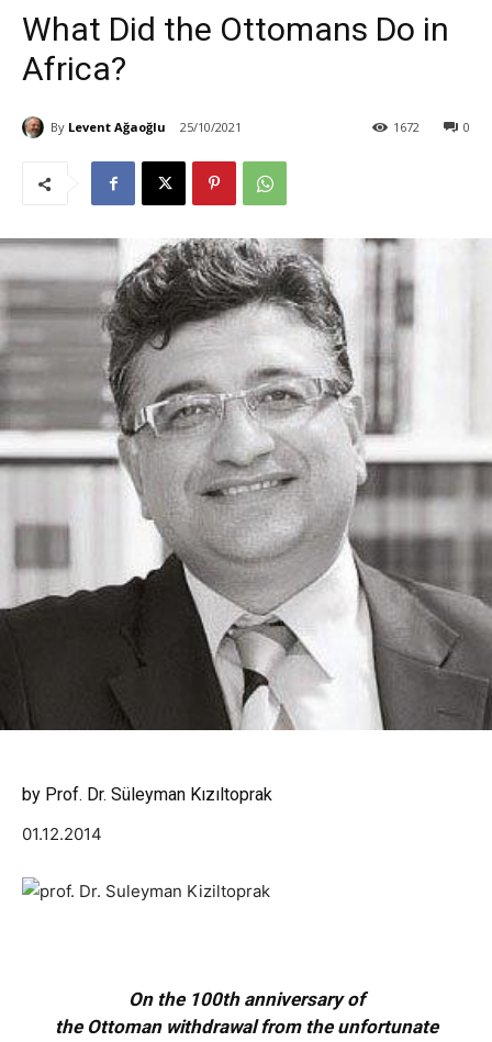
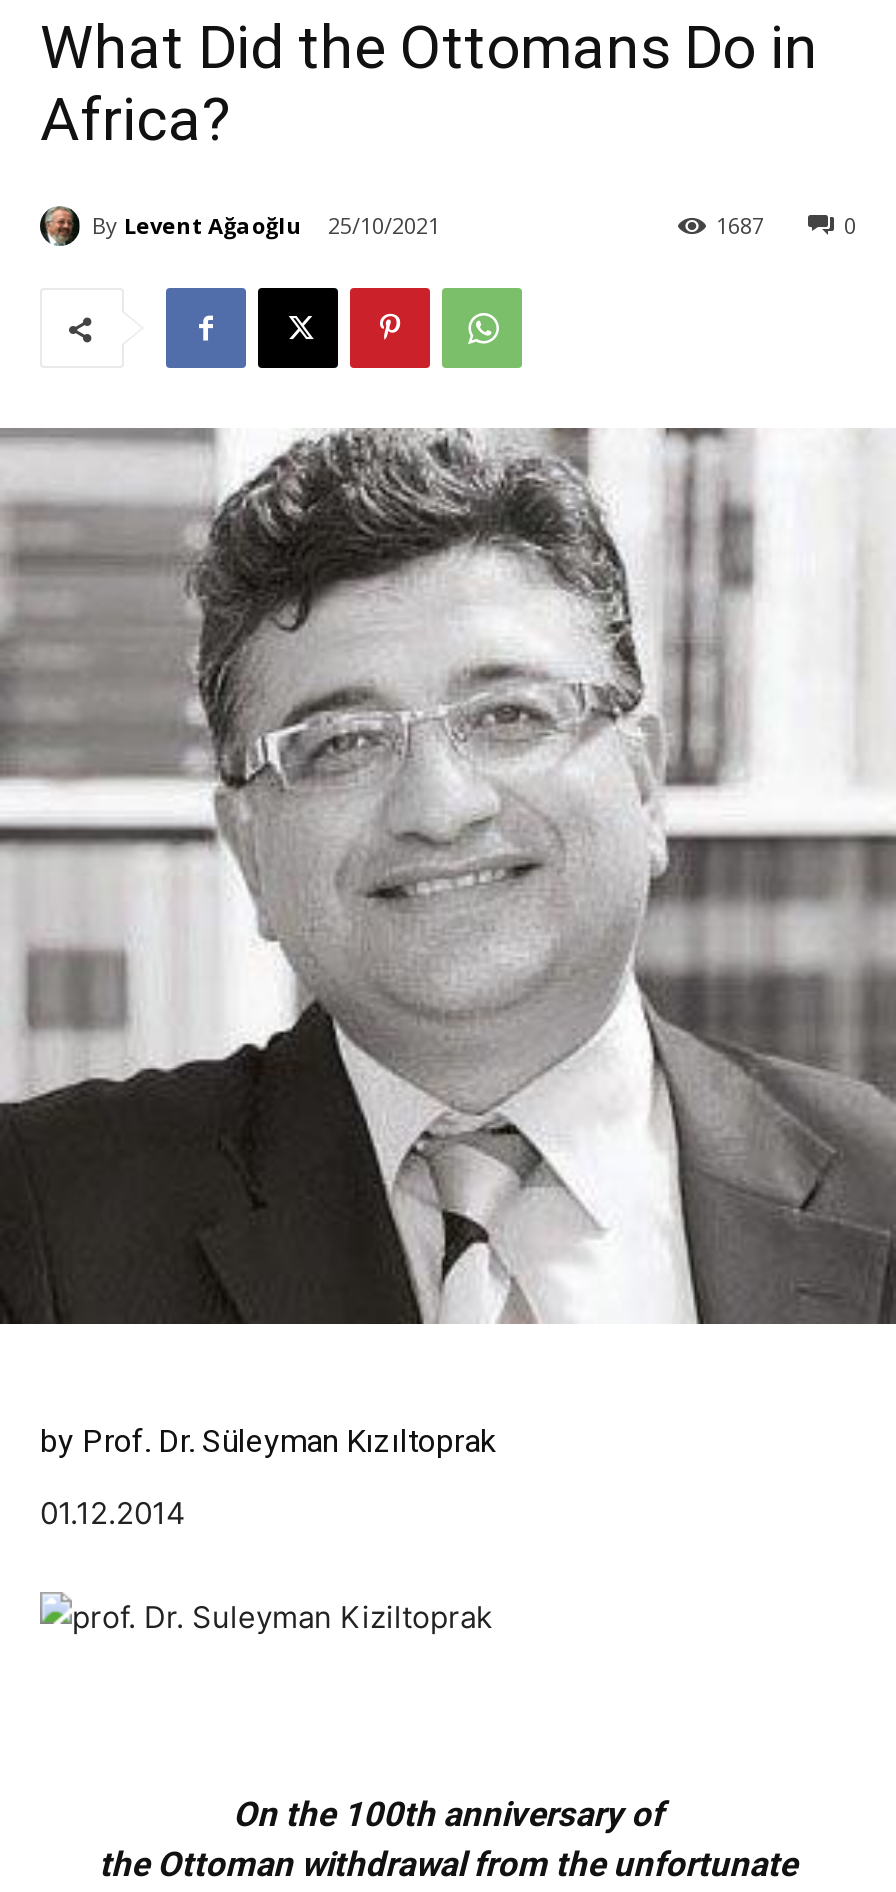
[393,119,420,135] 1672 -> [716,210,764,240] 1687

